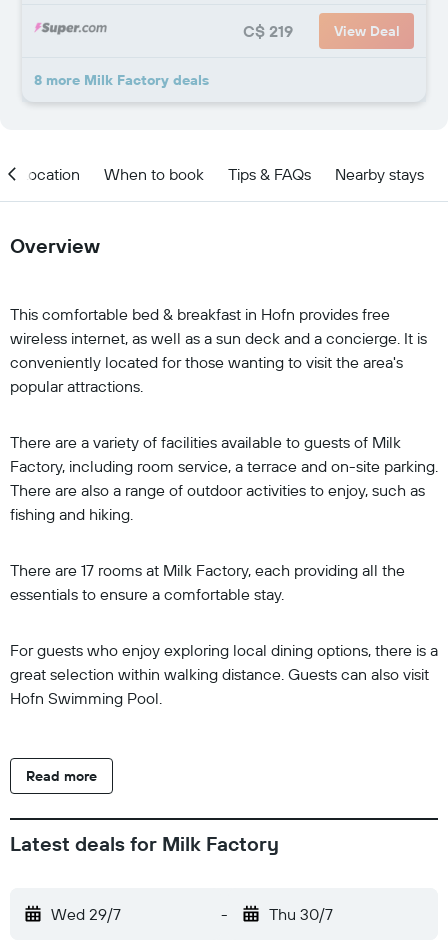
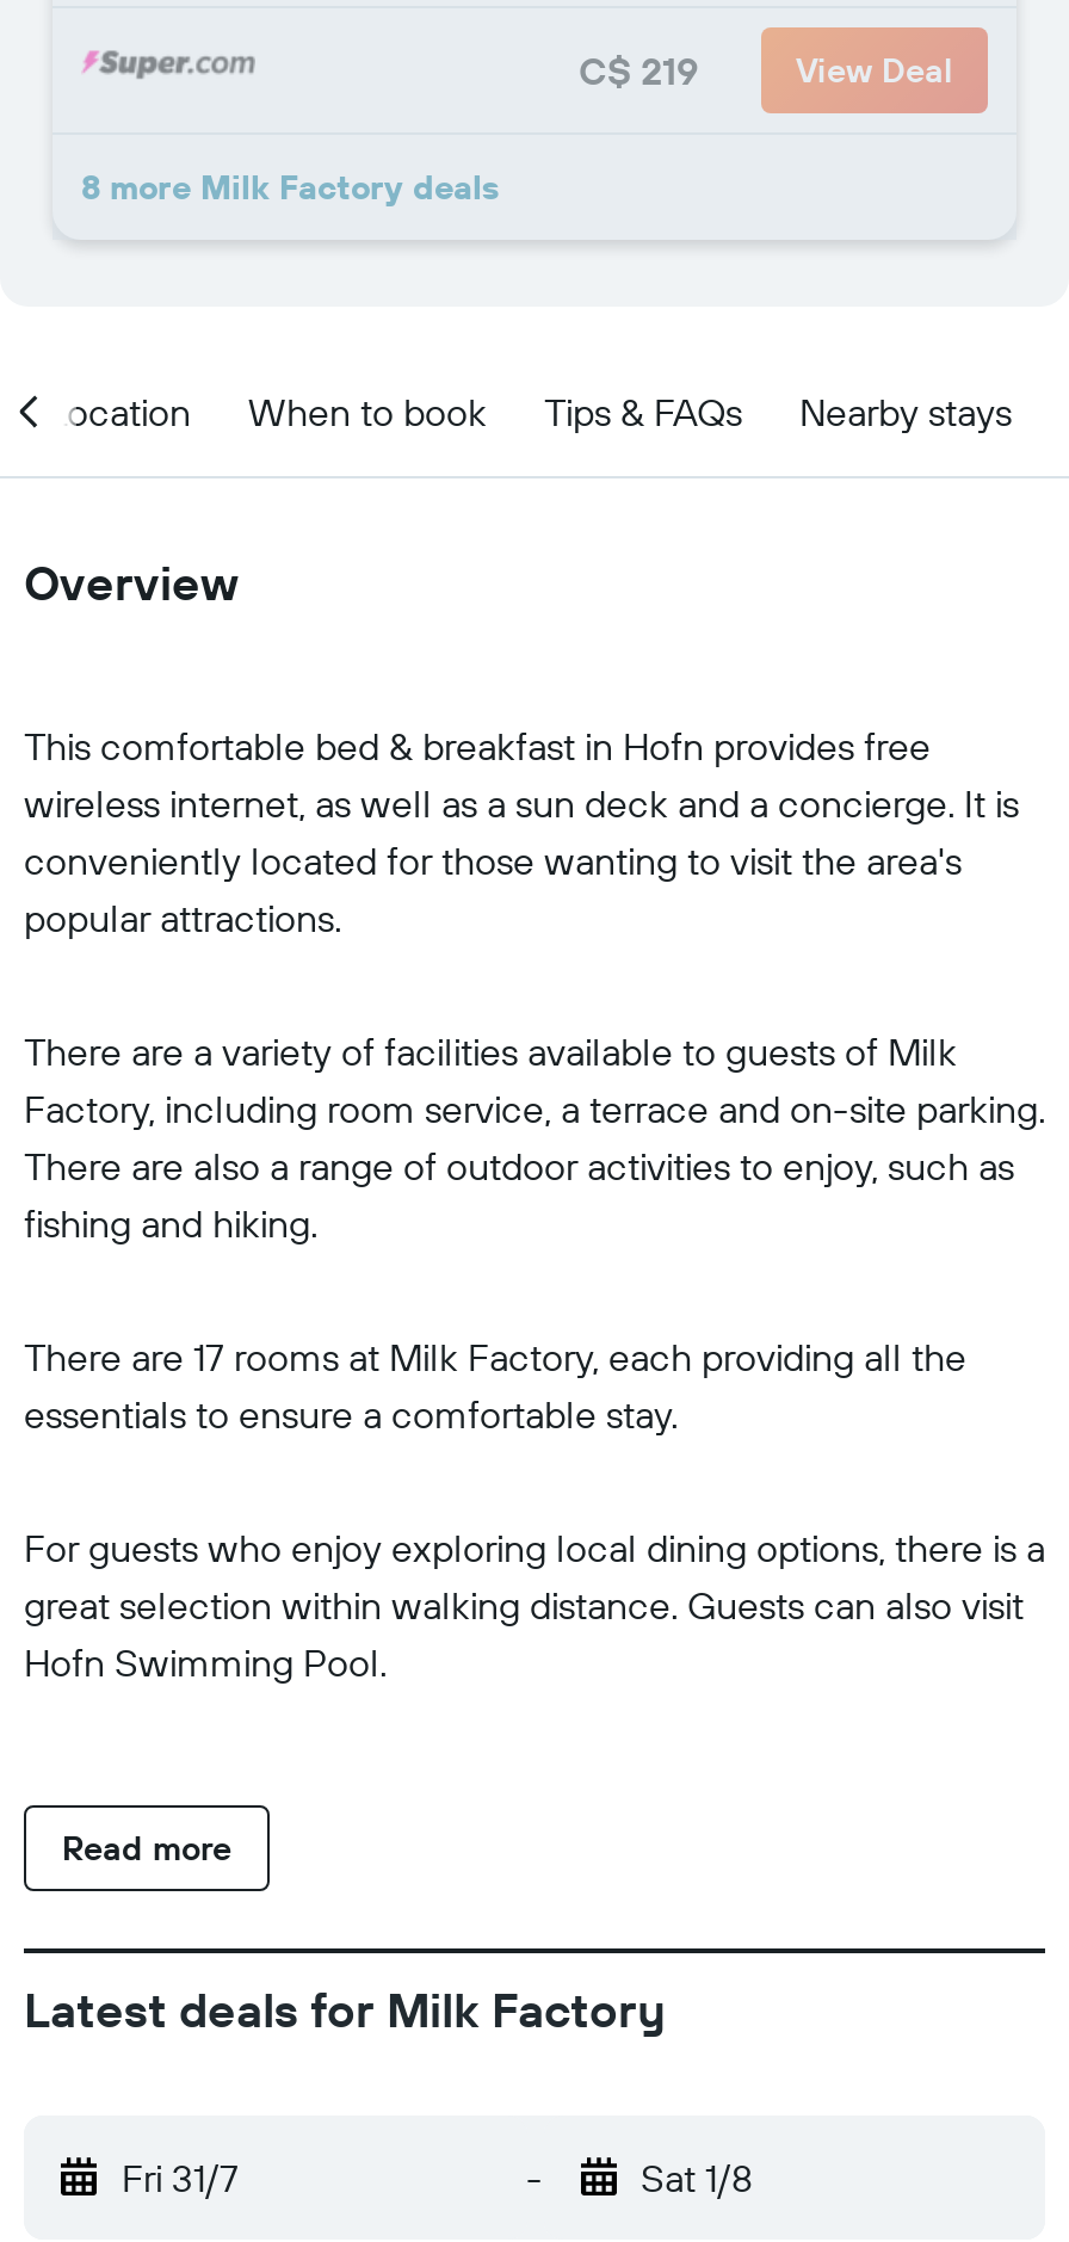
[51,904,121,924] Wed 29/7 -> [122,2154,239,2201] Fri 31/7
[268,904,332,924] Thu 30/7 -> [641,2154,753,2201] Sat 1/8

